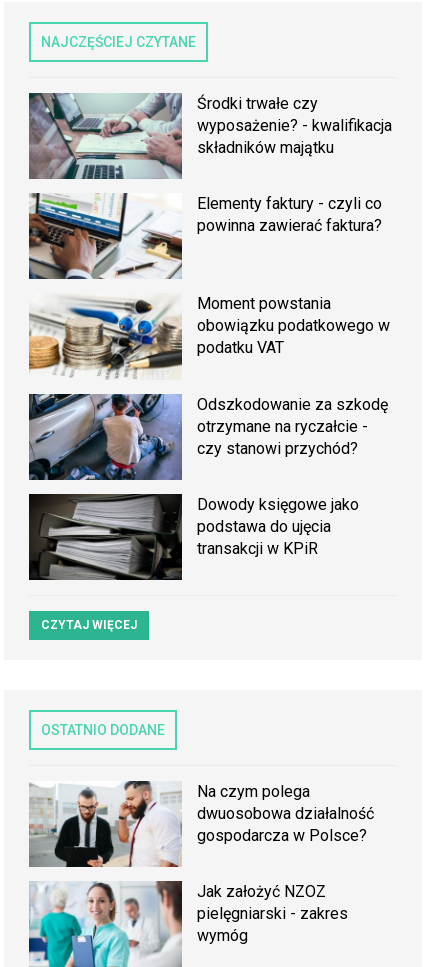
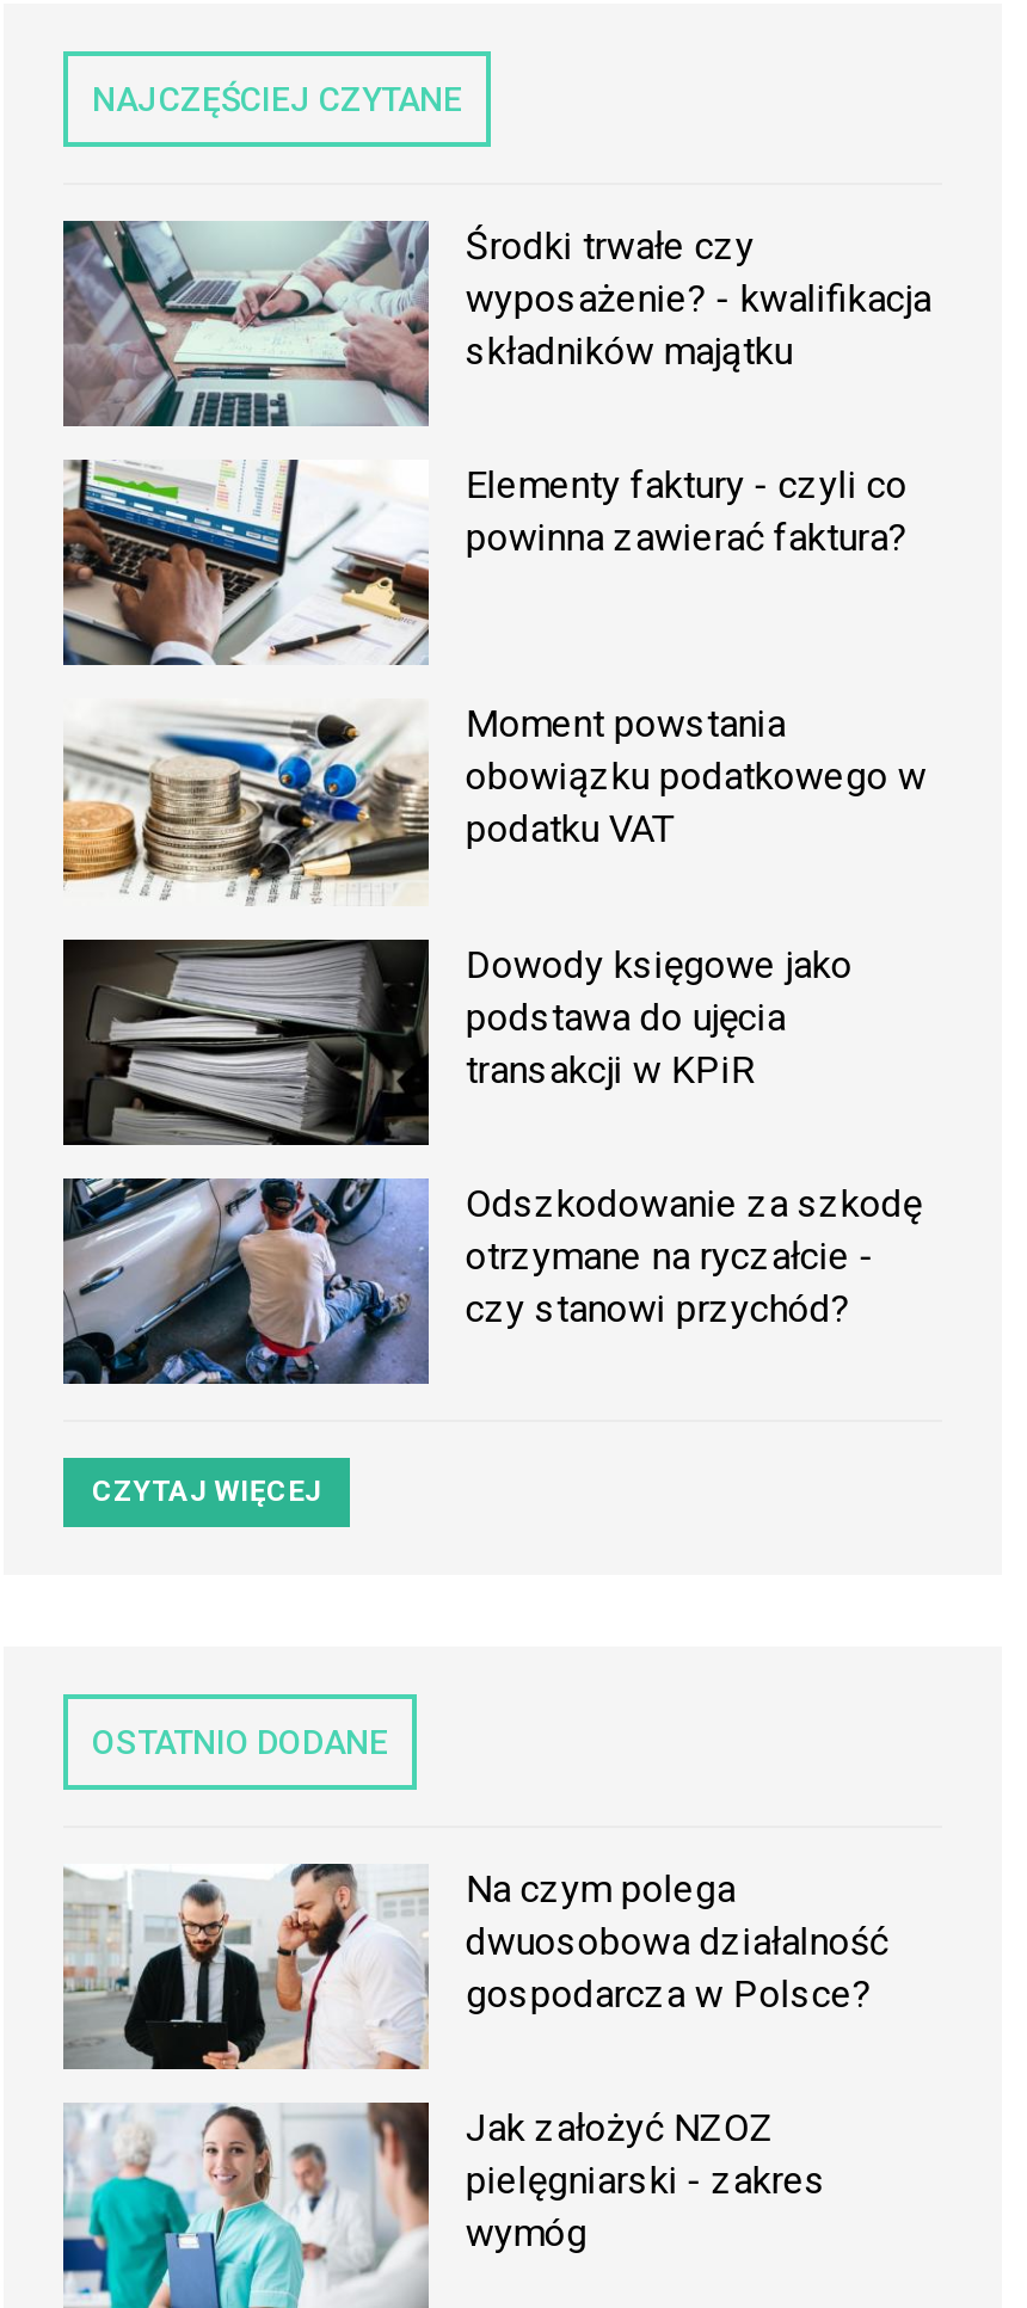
moved [28,392,388,482] -> [61,1174,921,1389]: [image] | Odszkodowanie za szkodę | otrzymane na ryczałcie - | czy stanowi przychód?
moved [29,493,359,581] -> [63,937,852,1147]: [image] | Dowody księgowe jako | podstawa do ujęcia | transakcji w KPiR

